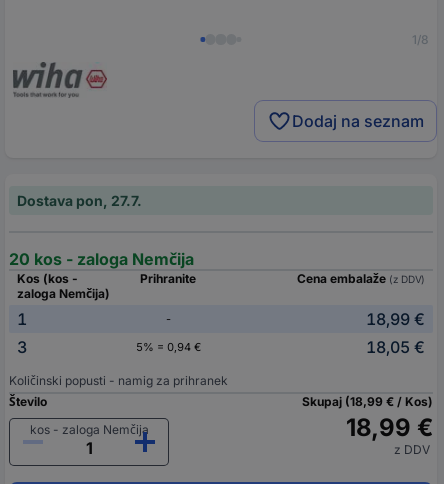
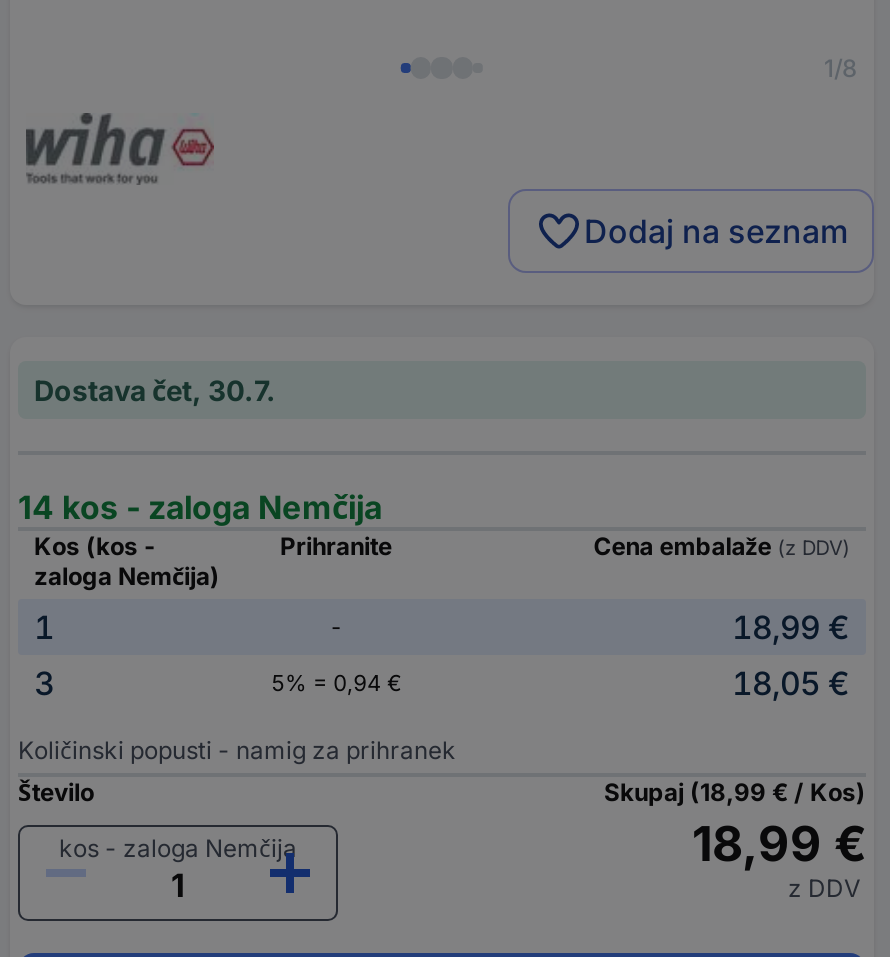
[17,192,142,209] Dostava pon, 27.7. -> [34,374,276,408] Dostava čet, 30.7.
[9,249,194,269] 20 kos - zaloga Nemčija -> [18,488,382,528] 14 kos - zaloga Nemčija

